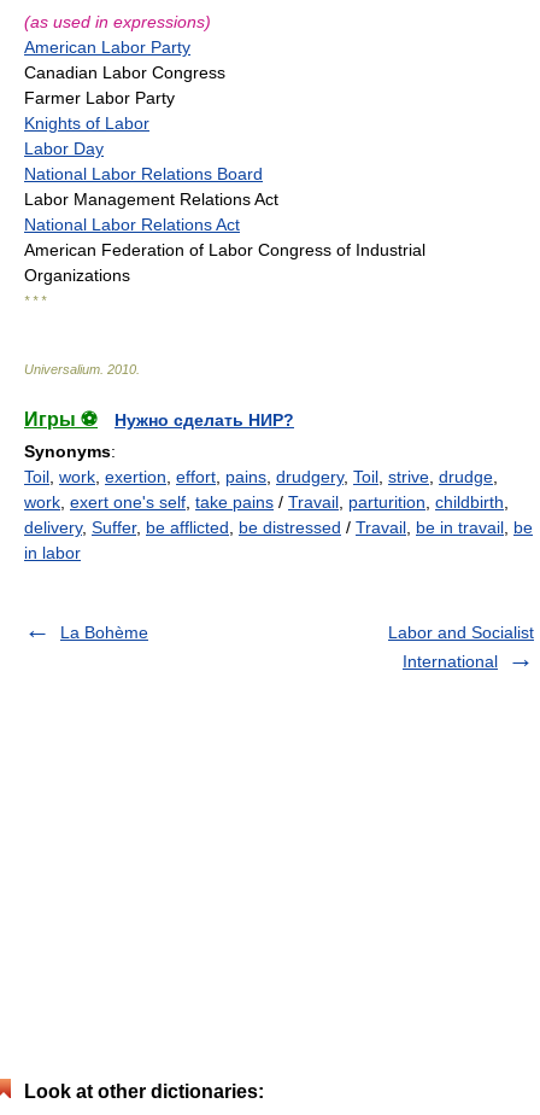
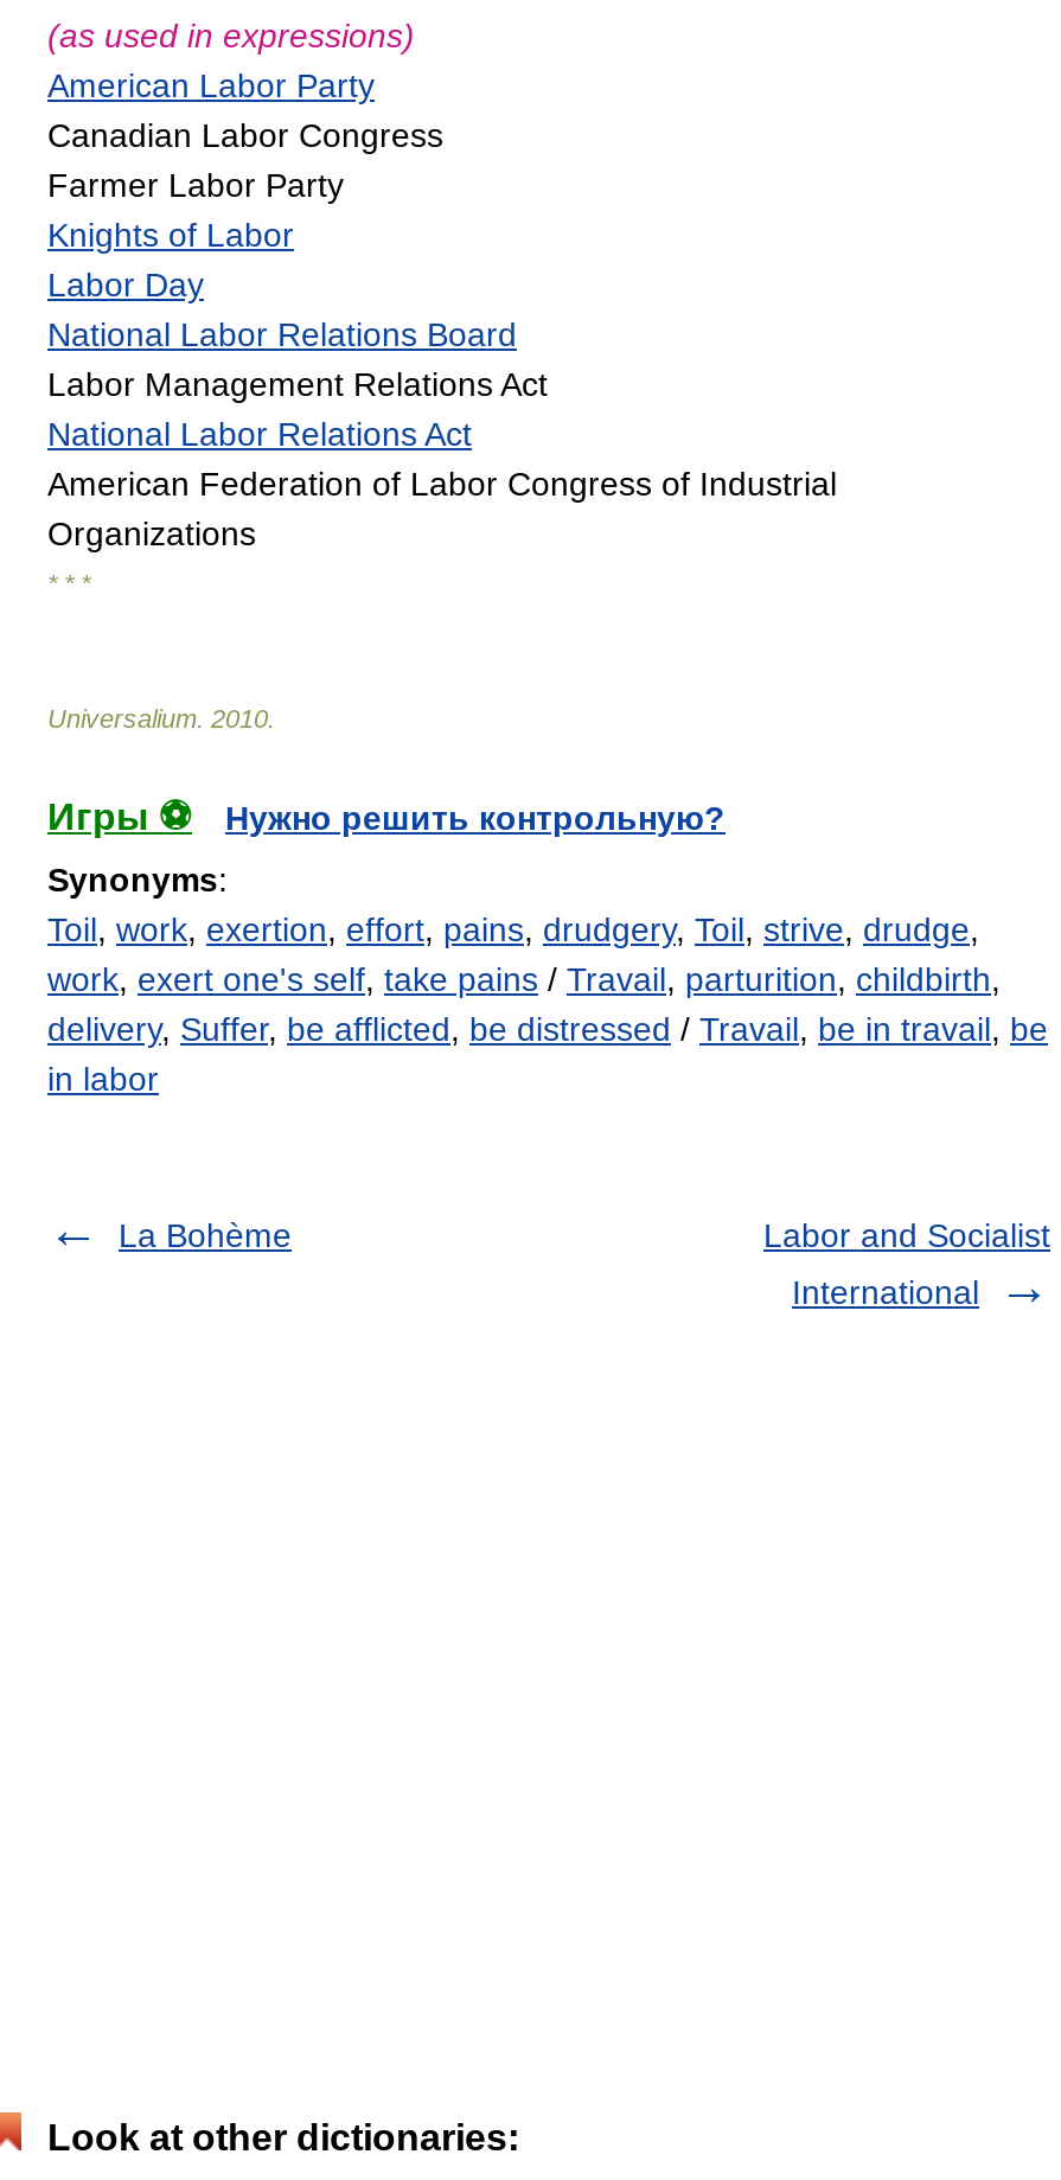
[115,410,294,430] Нужно сделать НИР? -> [225,799,726,837] Нужно решить контрольную?

